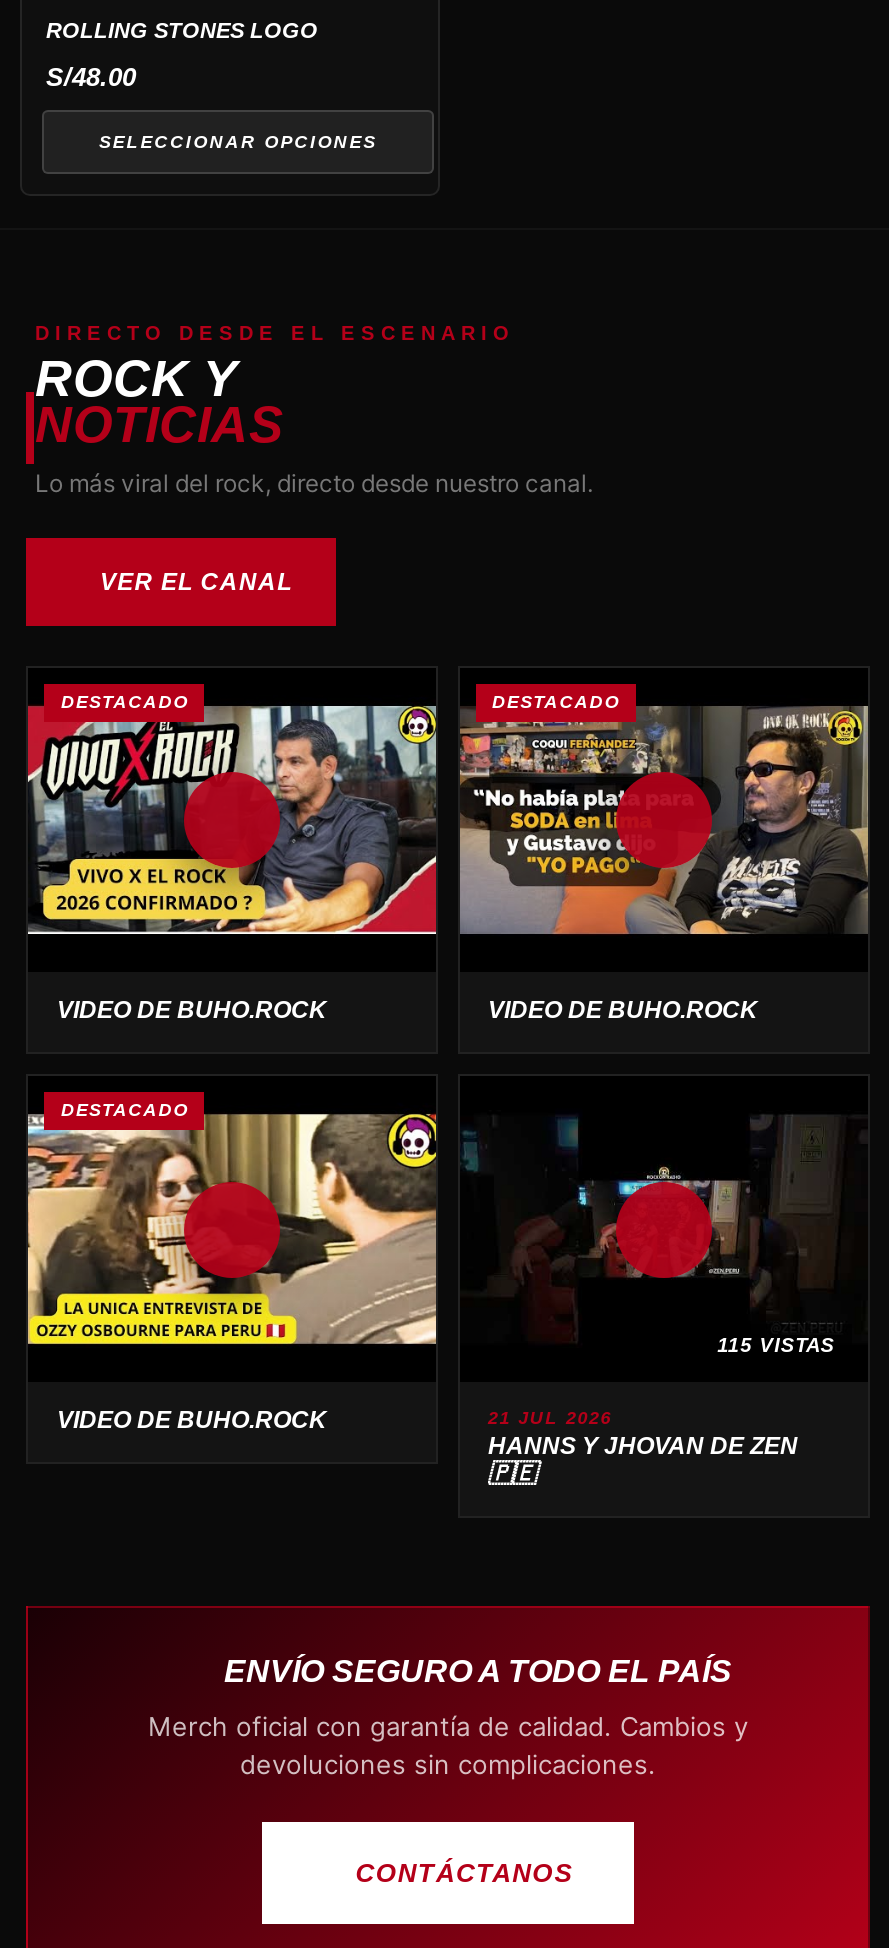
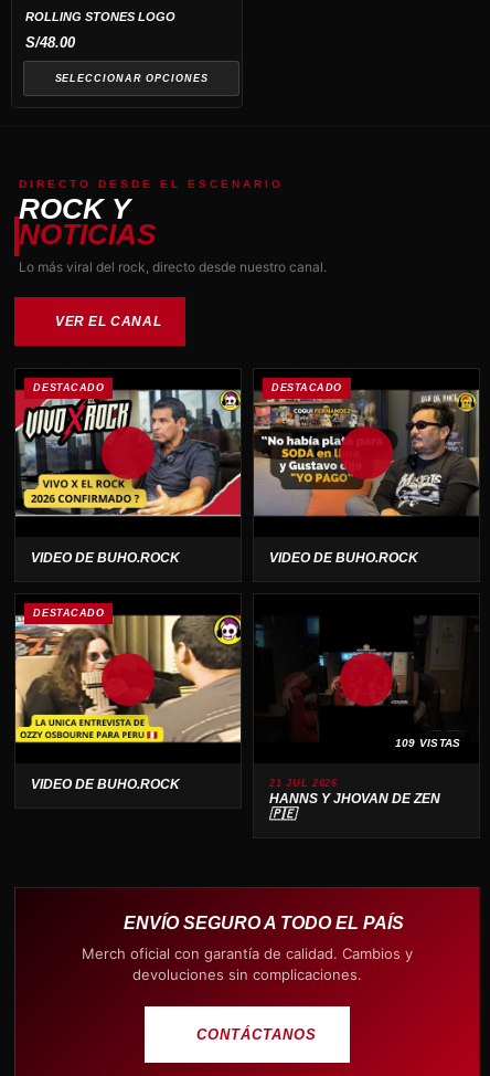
[717,1334,835,1356] 115 VISTAS -> [395,737,461,749] 109 VISTAS

